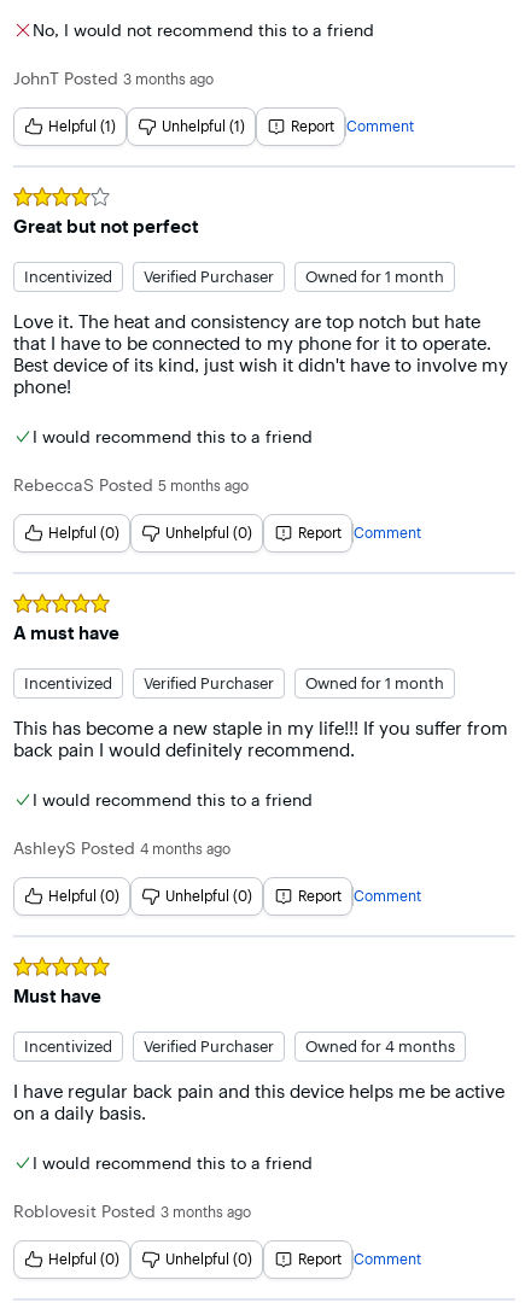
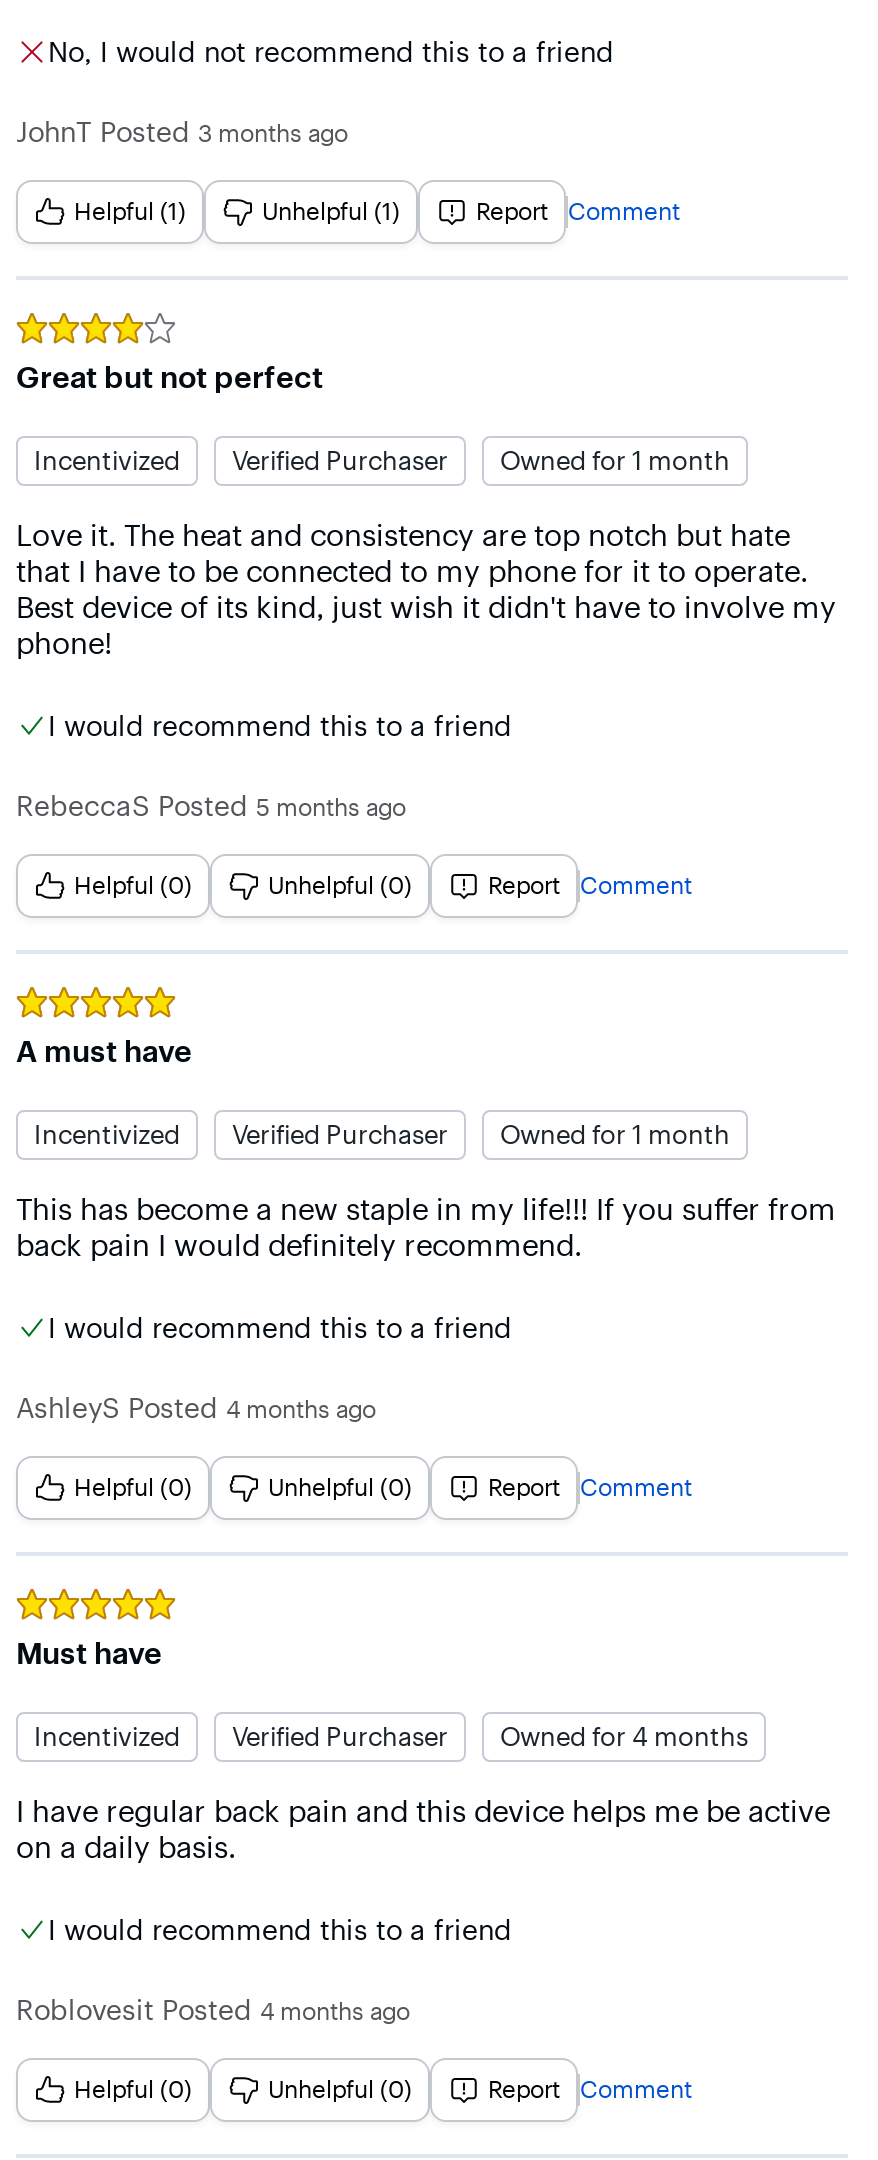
[13,1200,251,1222] Roblovesit Posted 3 months ago -> [16,1992,410,2028] Roblovesit Posted 4 months ago

